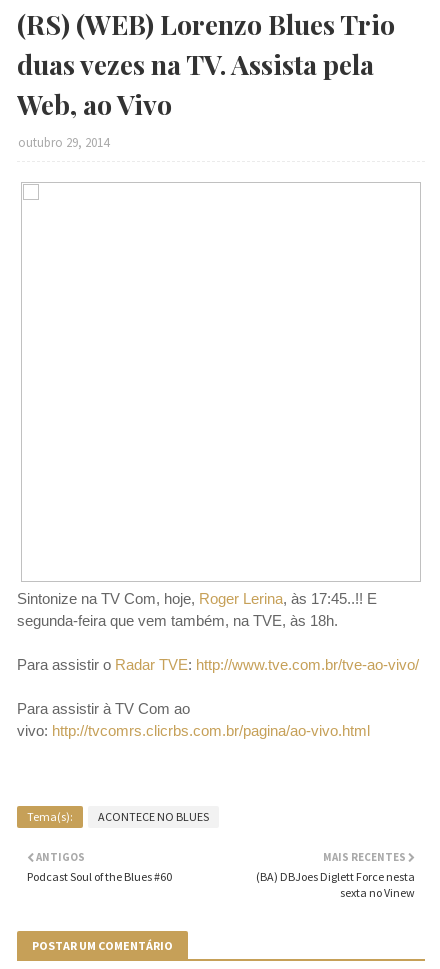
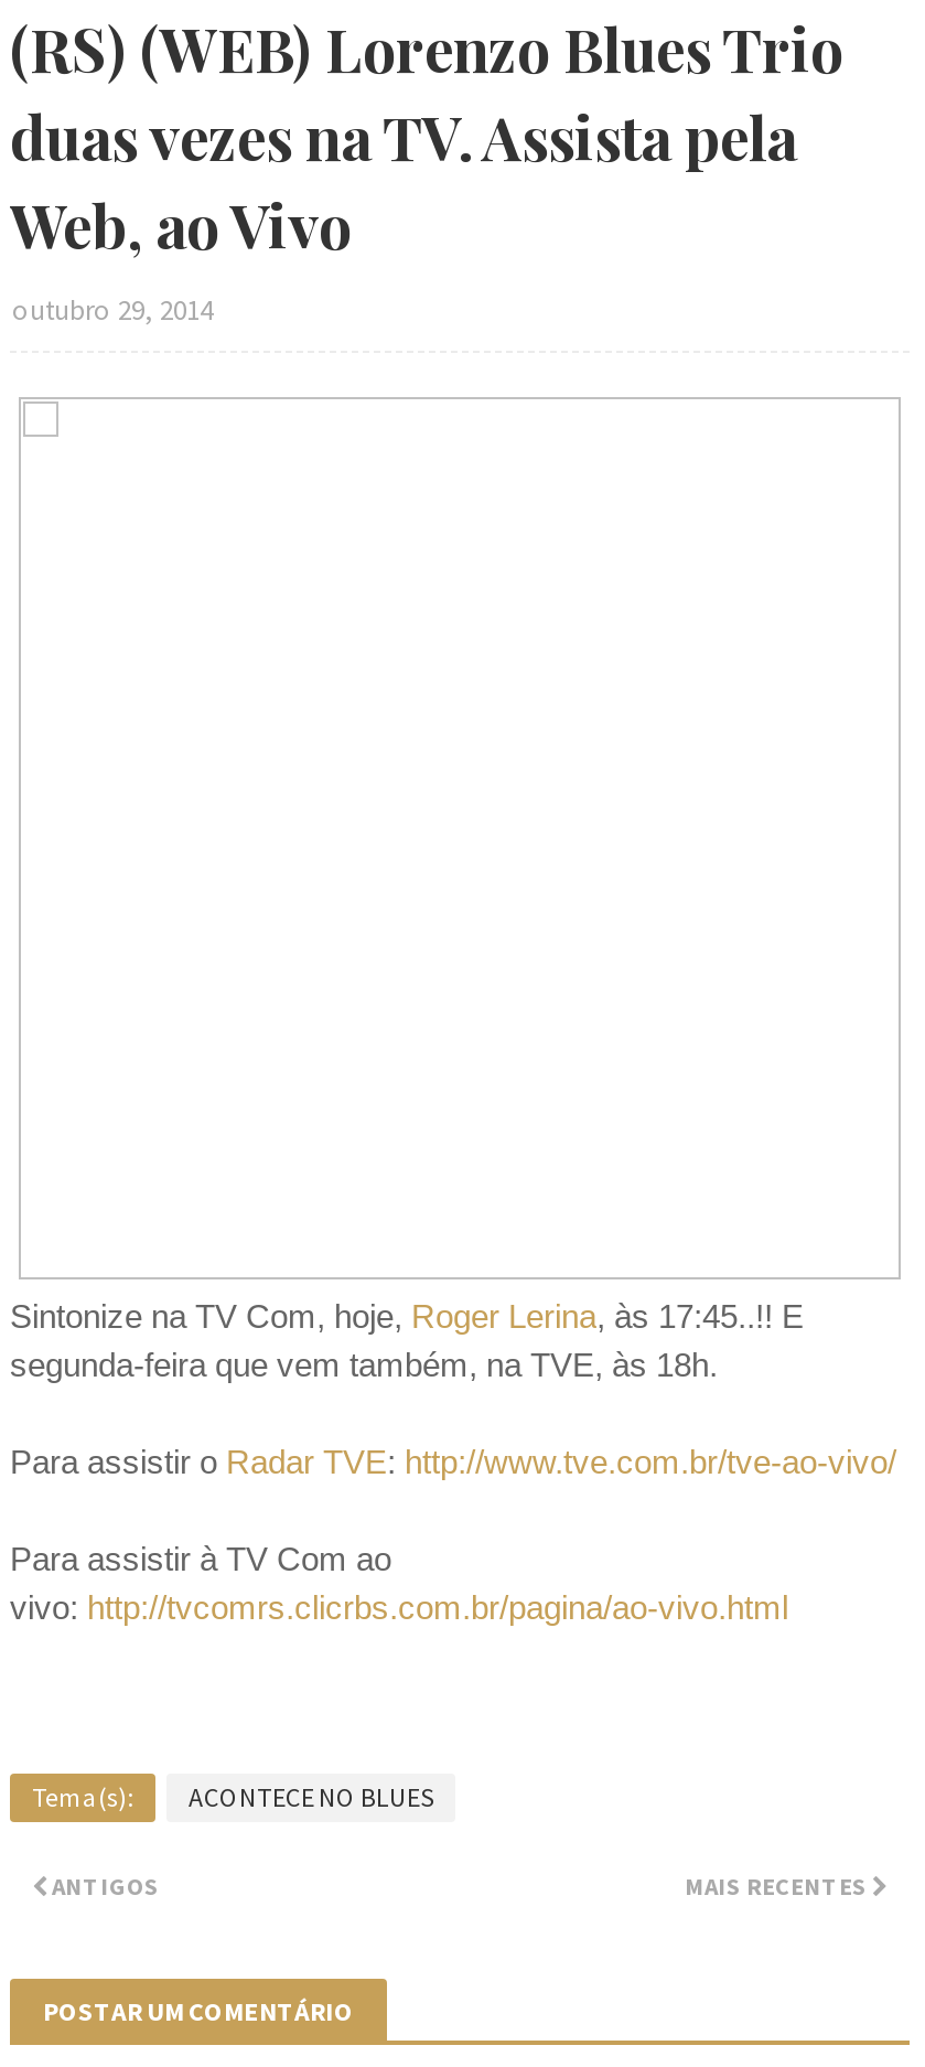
[27,869,172,884] Podcast Soul of the Blues #60 -> none
[256,869,415,900] (BA) DBJoes Diglett Force nesta | sexta no Vinew -> none

